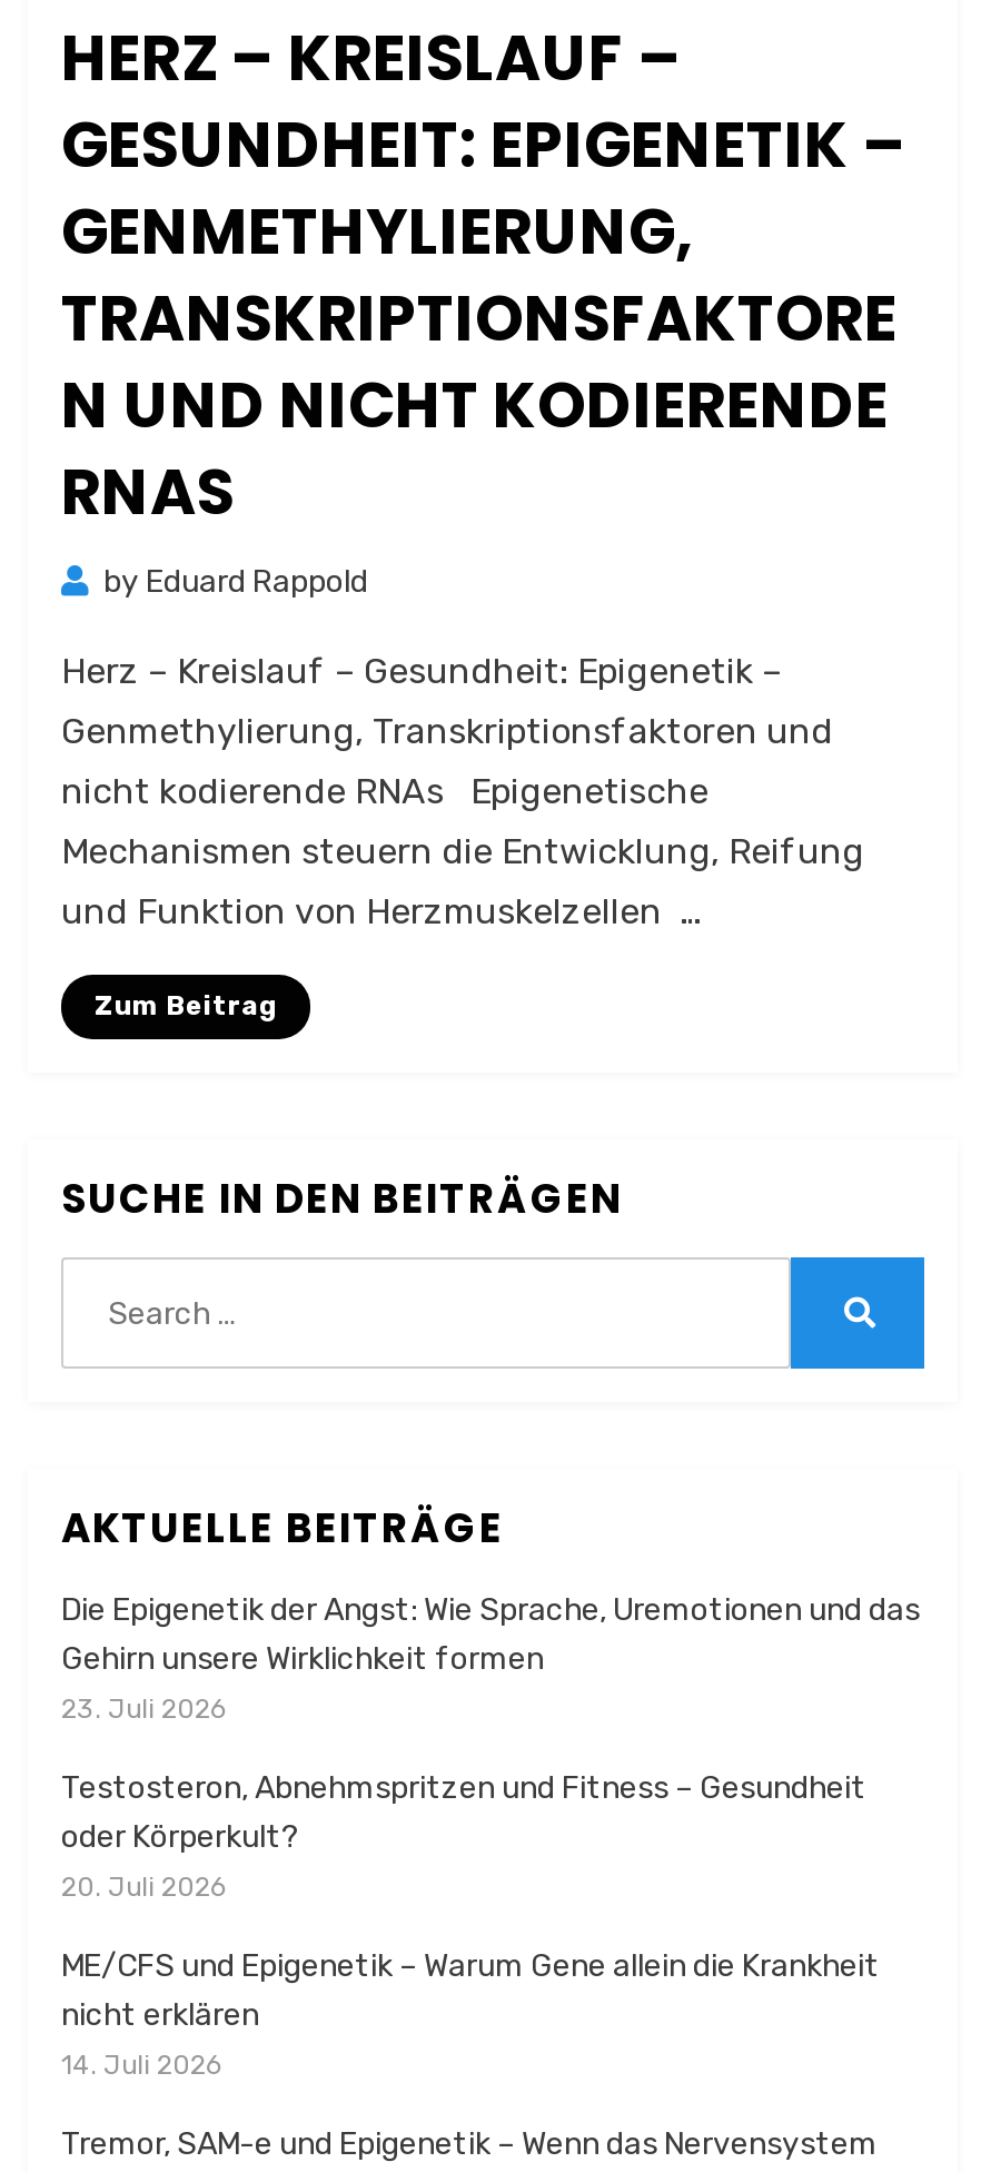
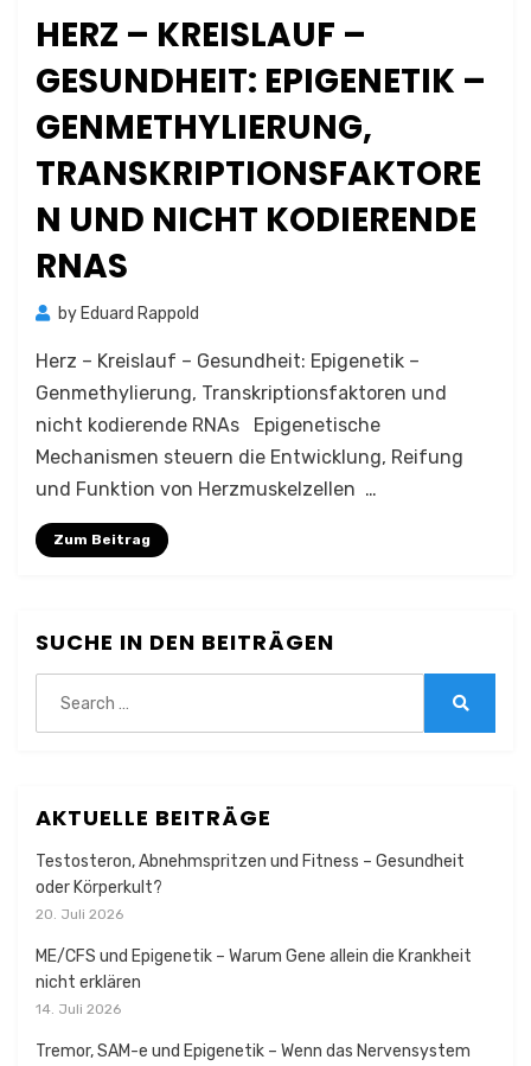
[61,1591,920,1725] Die Epigenetik der Angst: Wie Sprache, Uremotionen und das | Gehirn unsere Wirklichkeit formen | 23. Juli 2026 -> none

